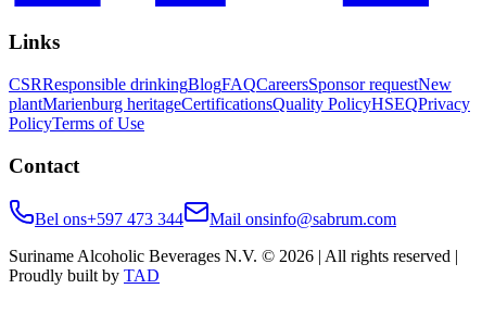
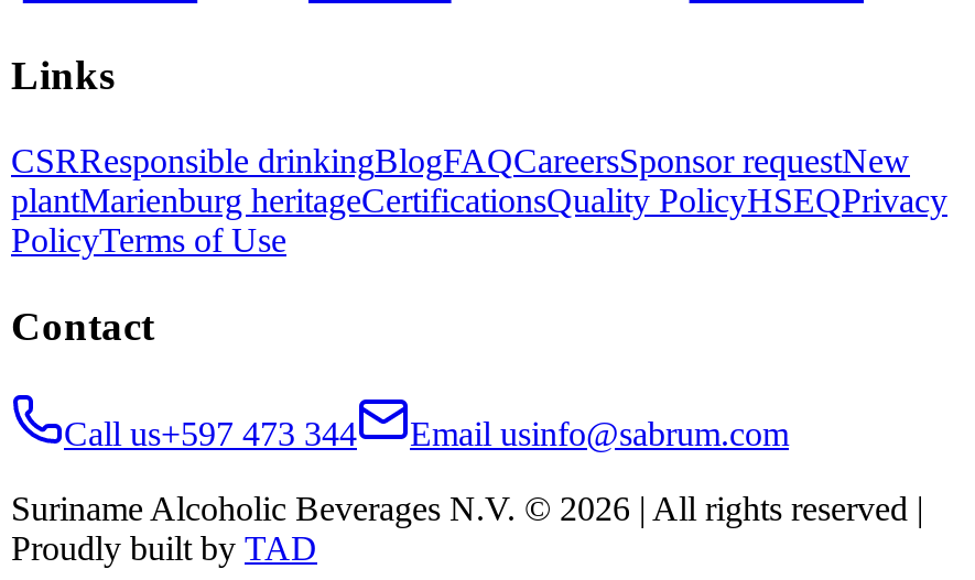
[35,209,396,228] Bel ons+597 473 344 | Mail onsinfo@sabrum.com -> [64,414,789,451] Call us+597 473 344 | Email usinfo@sabrum.com

